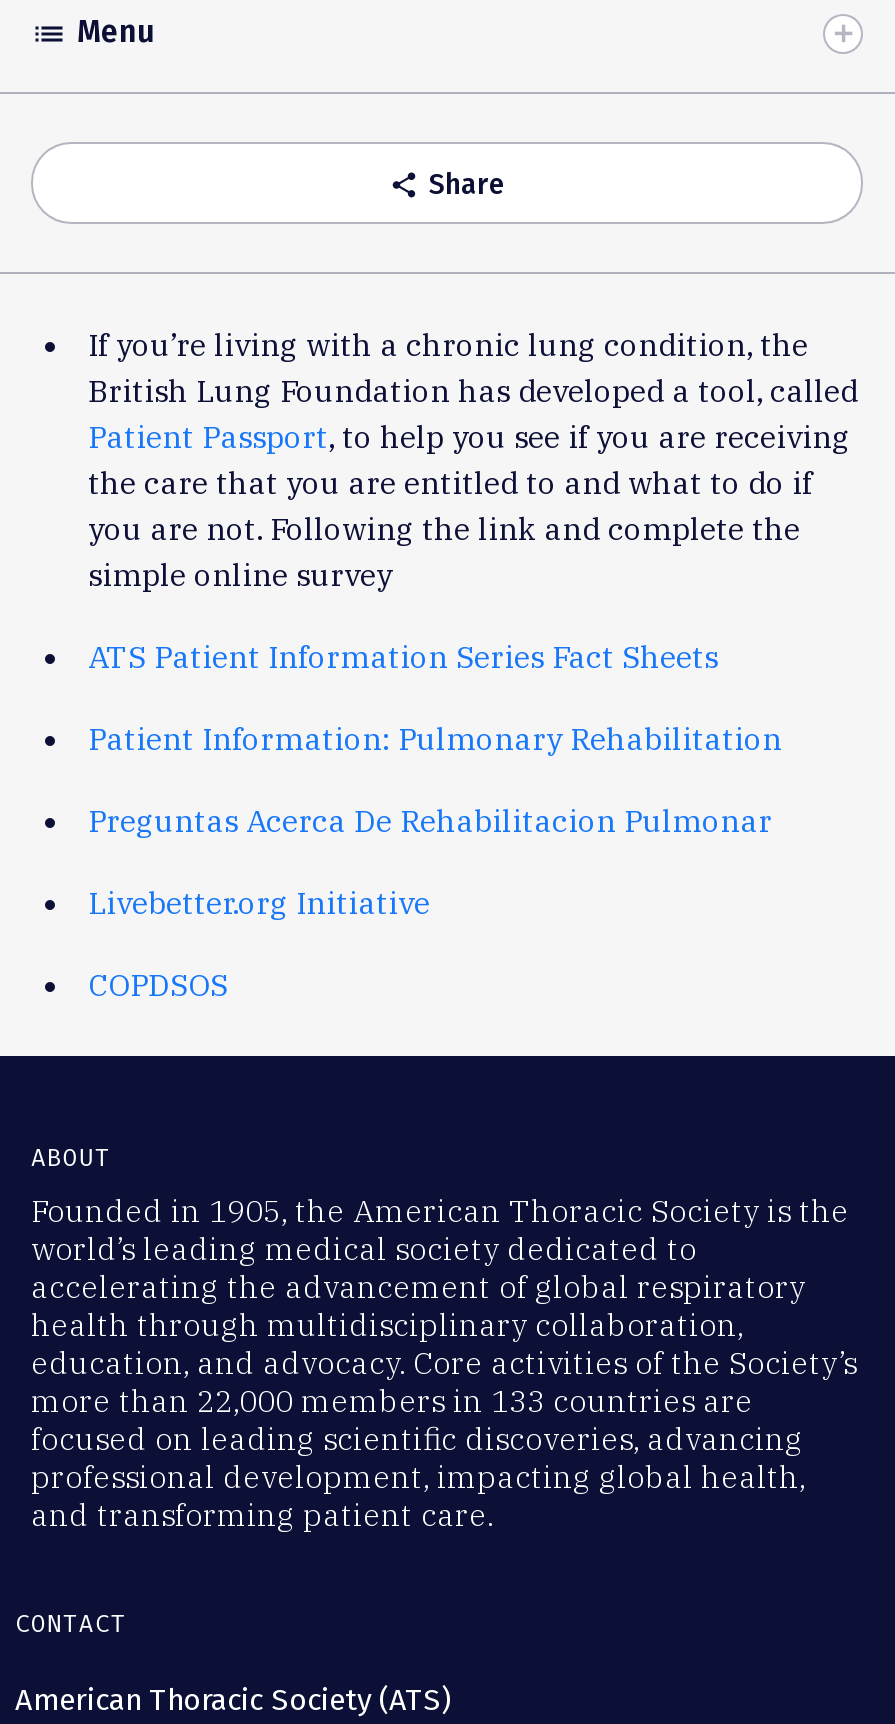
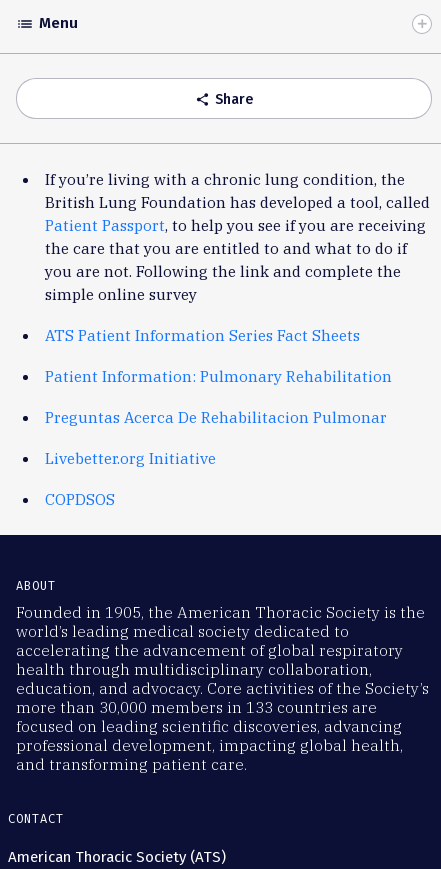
[31,1380,753,1420] more than 22,000 members in 133 countries are -> [16,697,377,717] more than 30,000 members in 133 countries are

